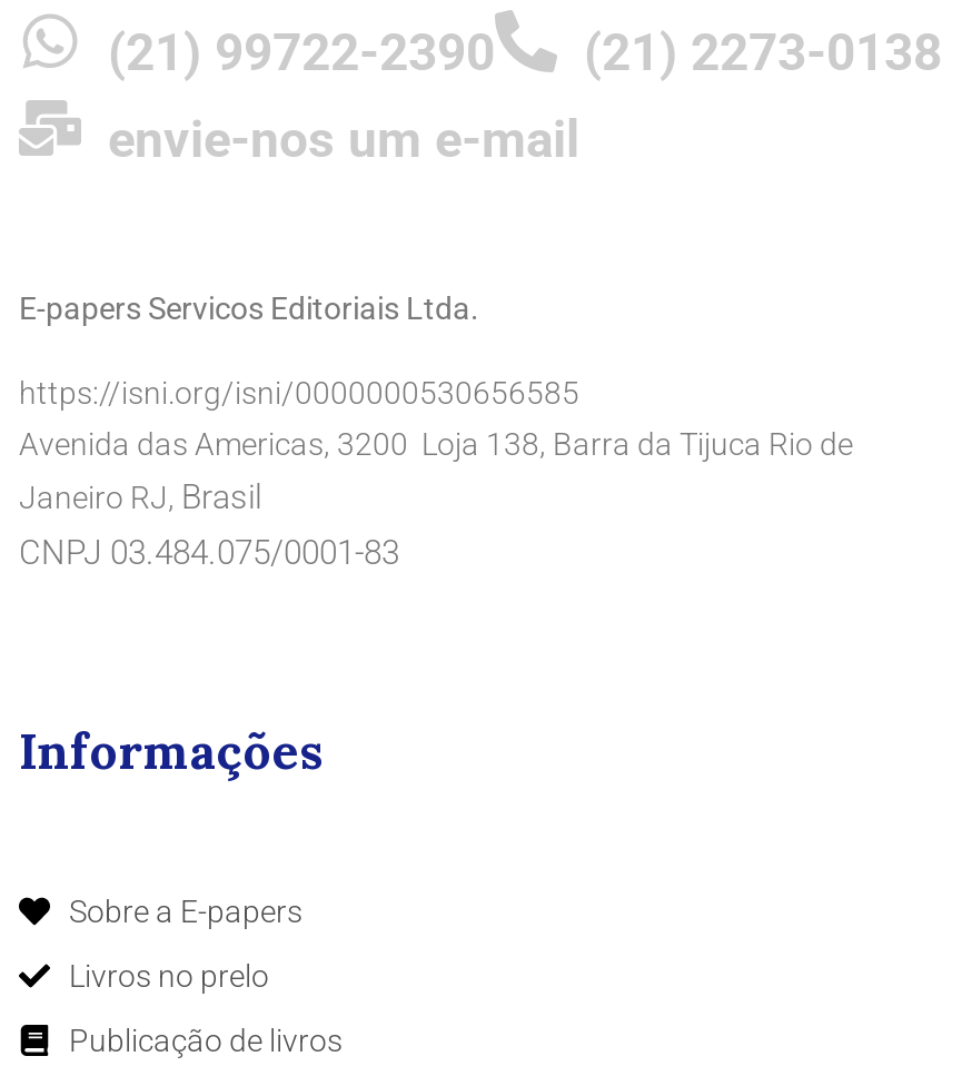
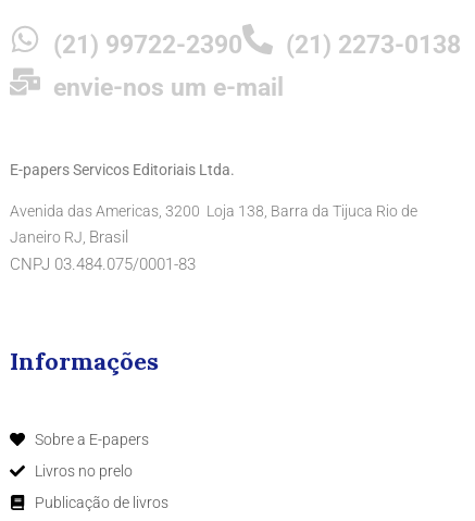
[19,375,579,410] https://isni.org/isni/0000000530656585 -> none

